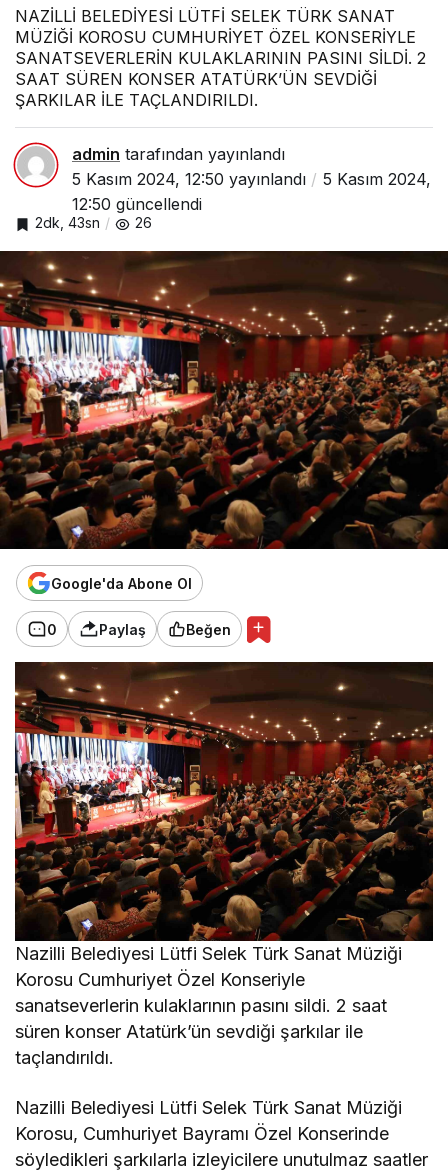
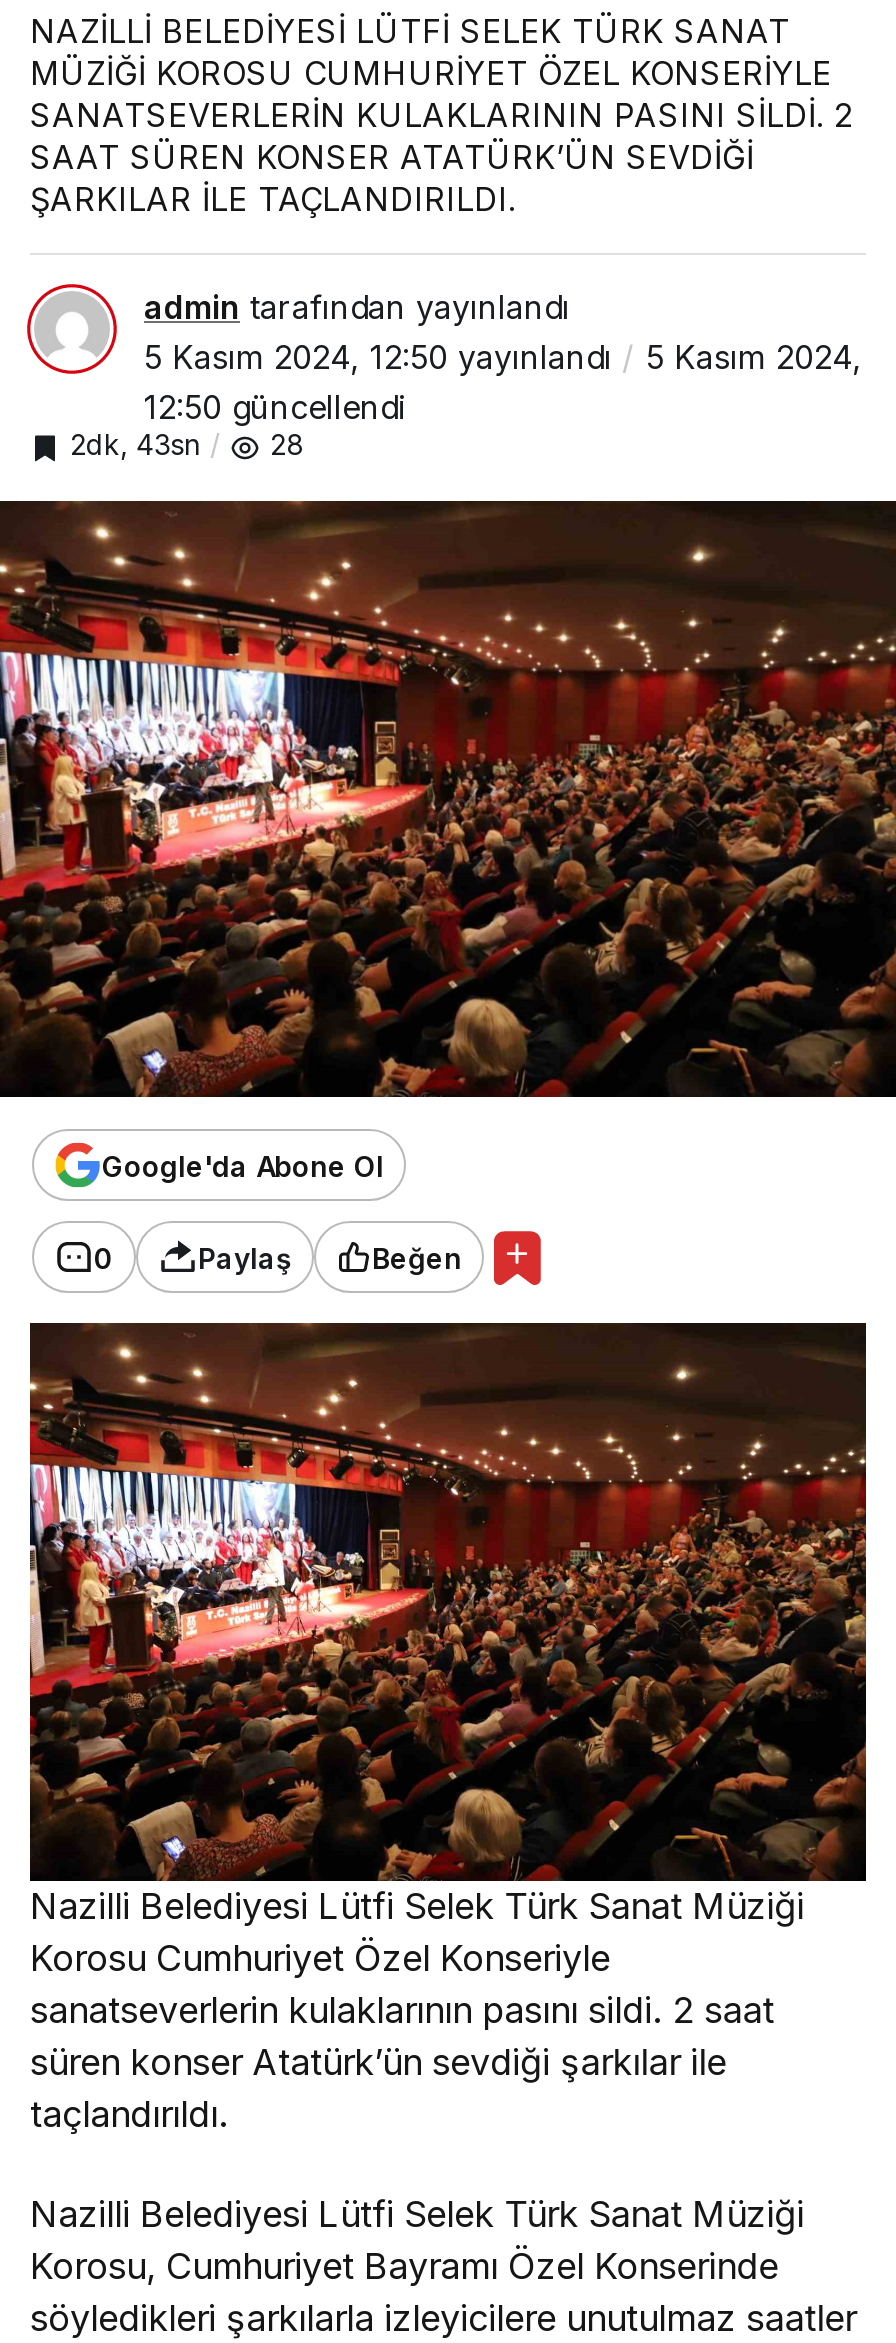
[135,214,152,231] 26 -> [270,427,304,461] 28

